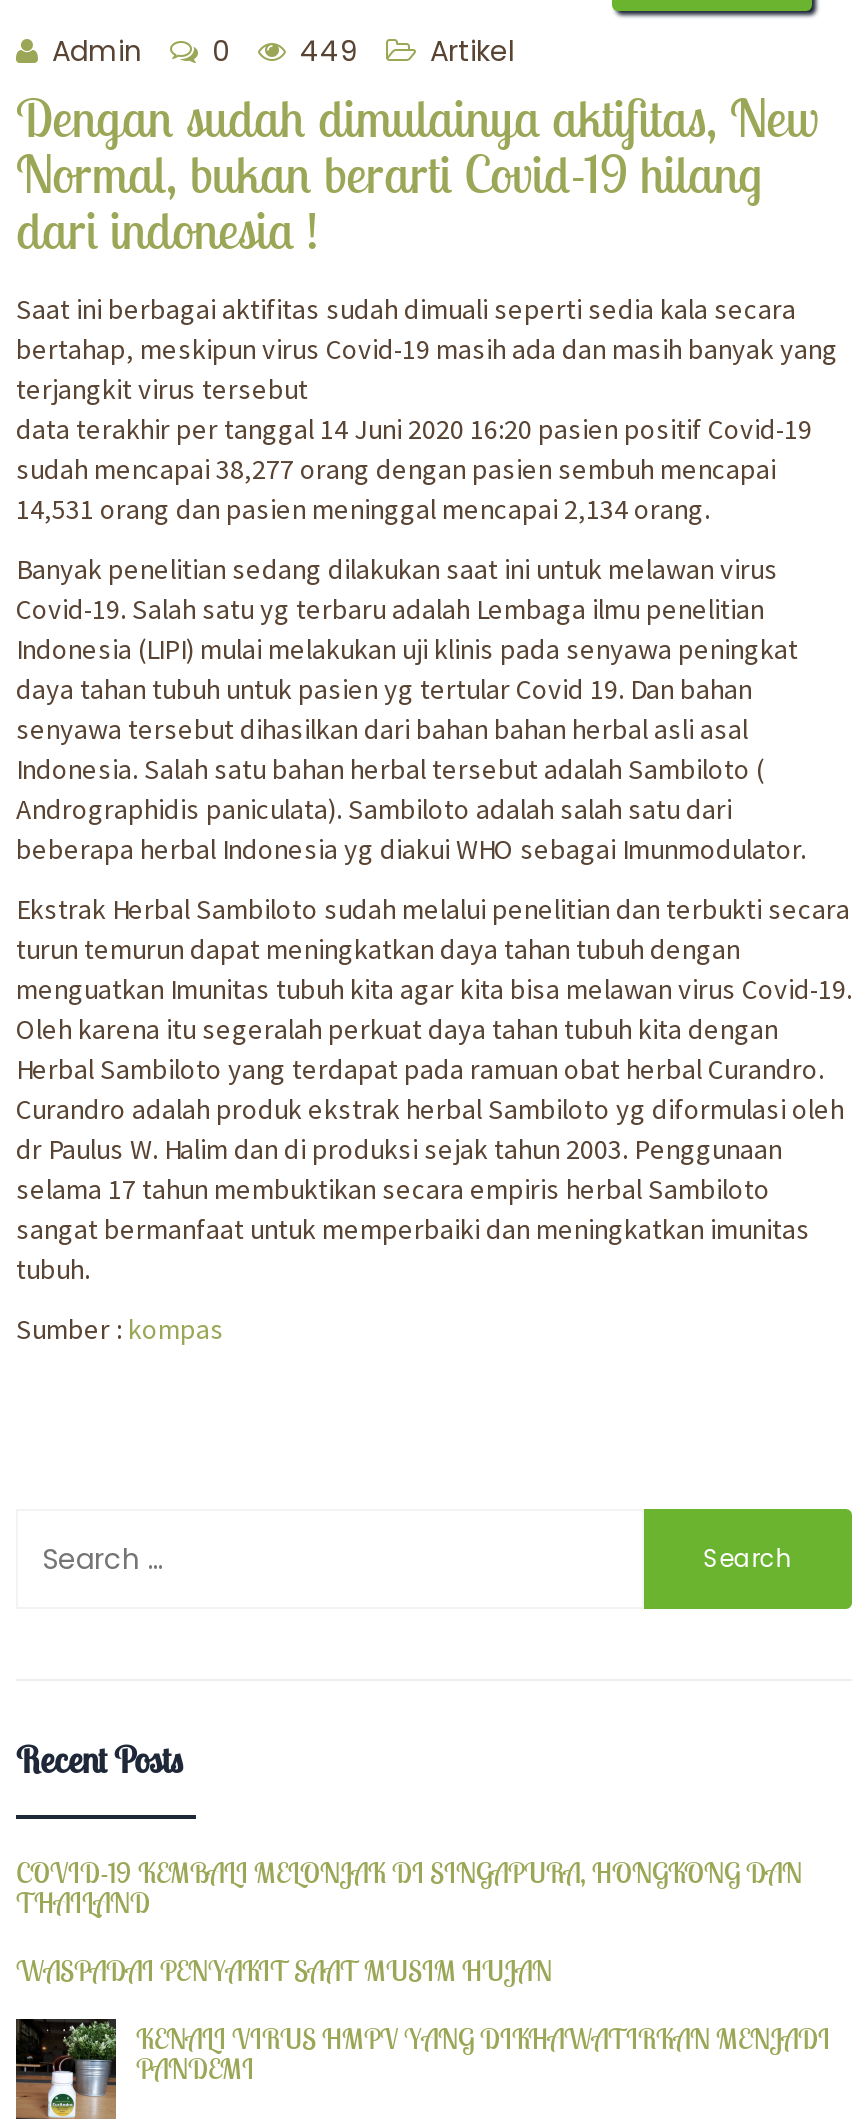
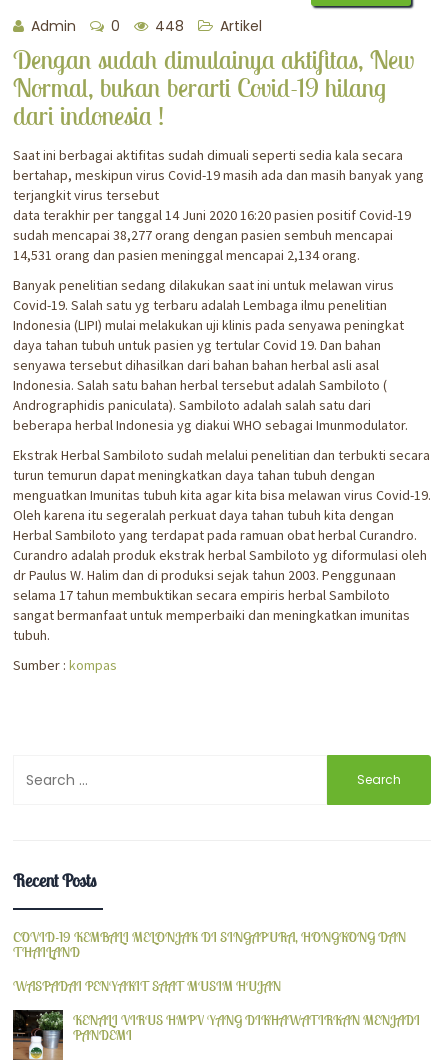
[44,31,514,71] Admin 0 449 Artikel -> [27,16,262,36] Admin 0 448 Artikel

